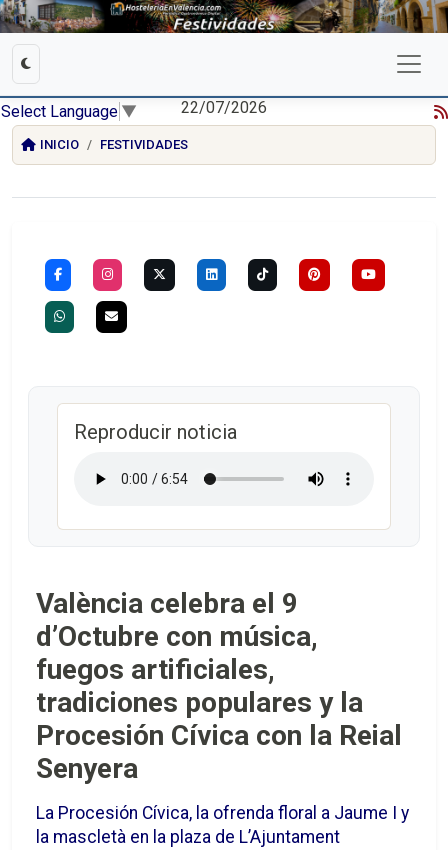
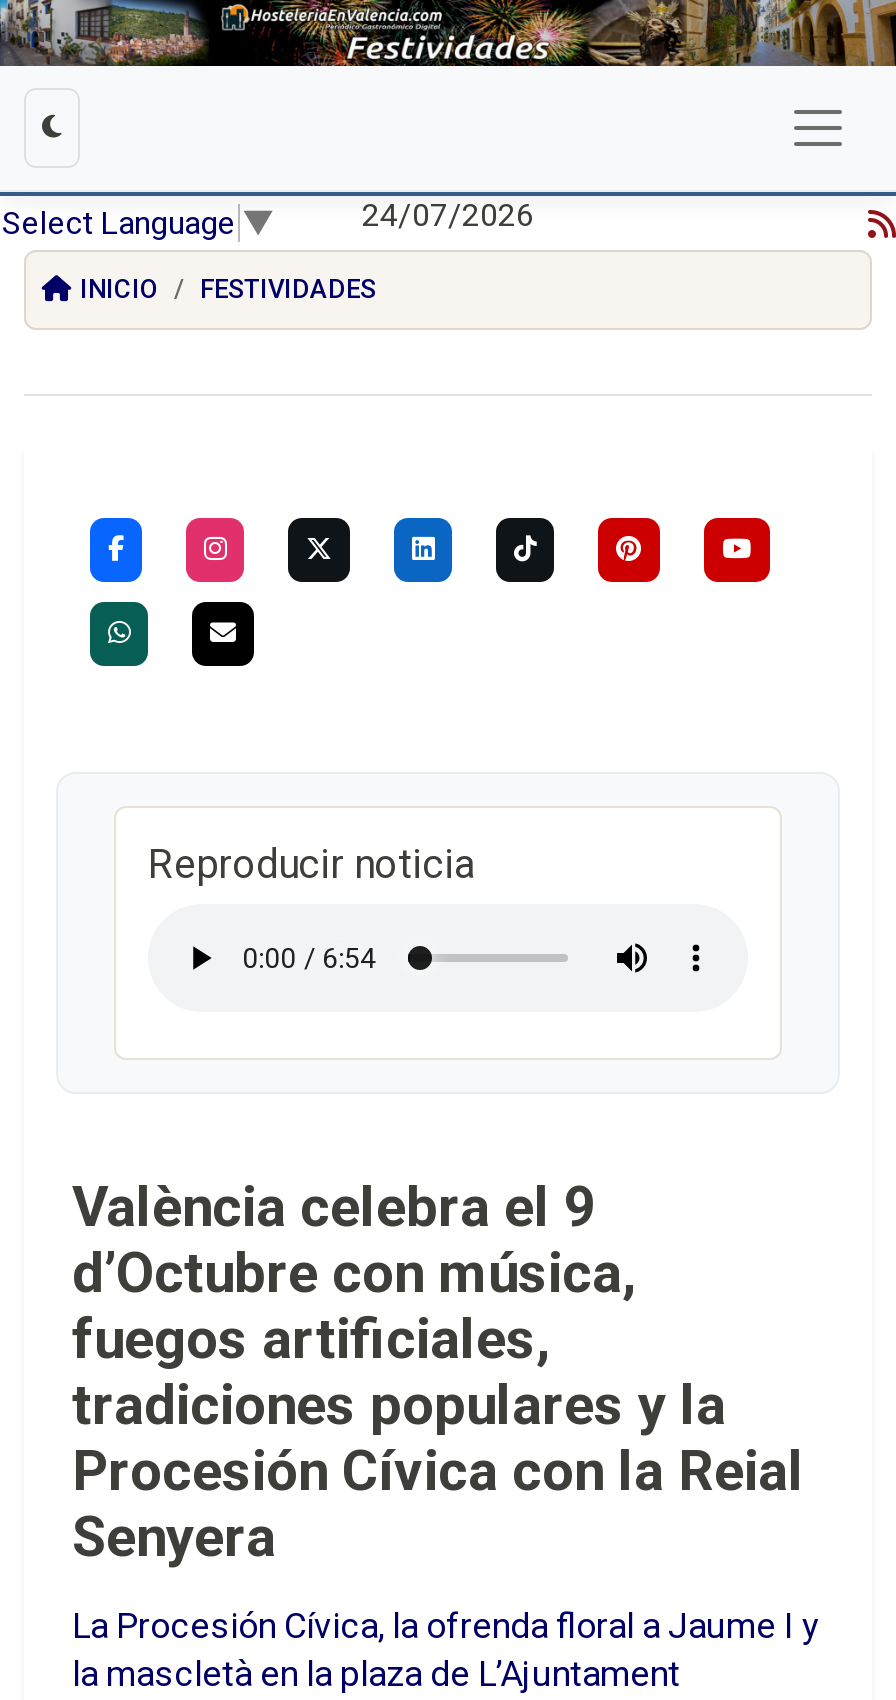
[181,98,267,117] 22/07/2026 -> [362,196,534,234] 24/07/2026

